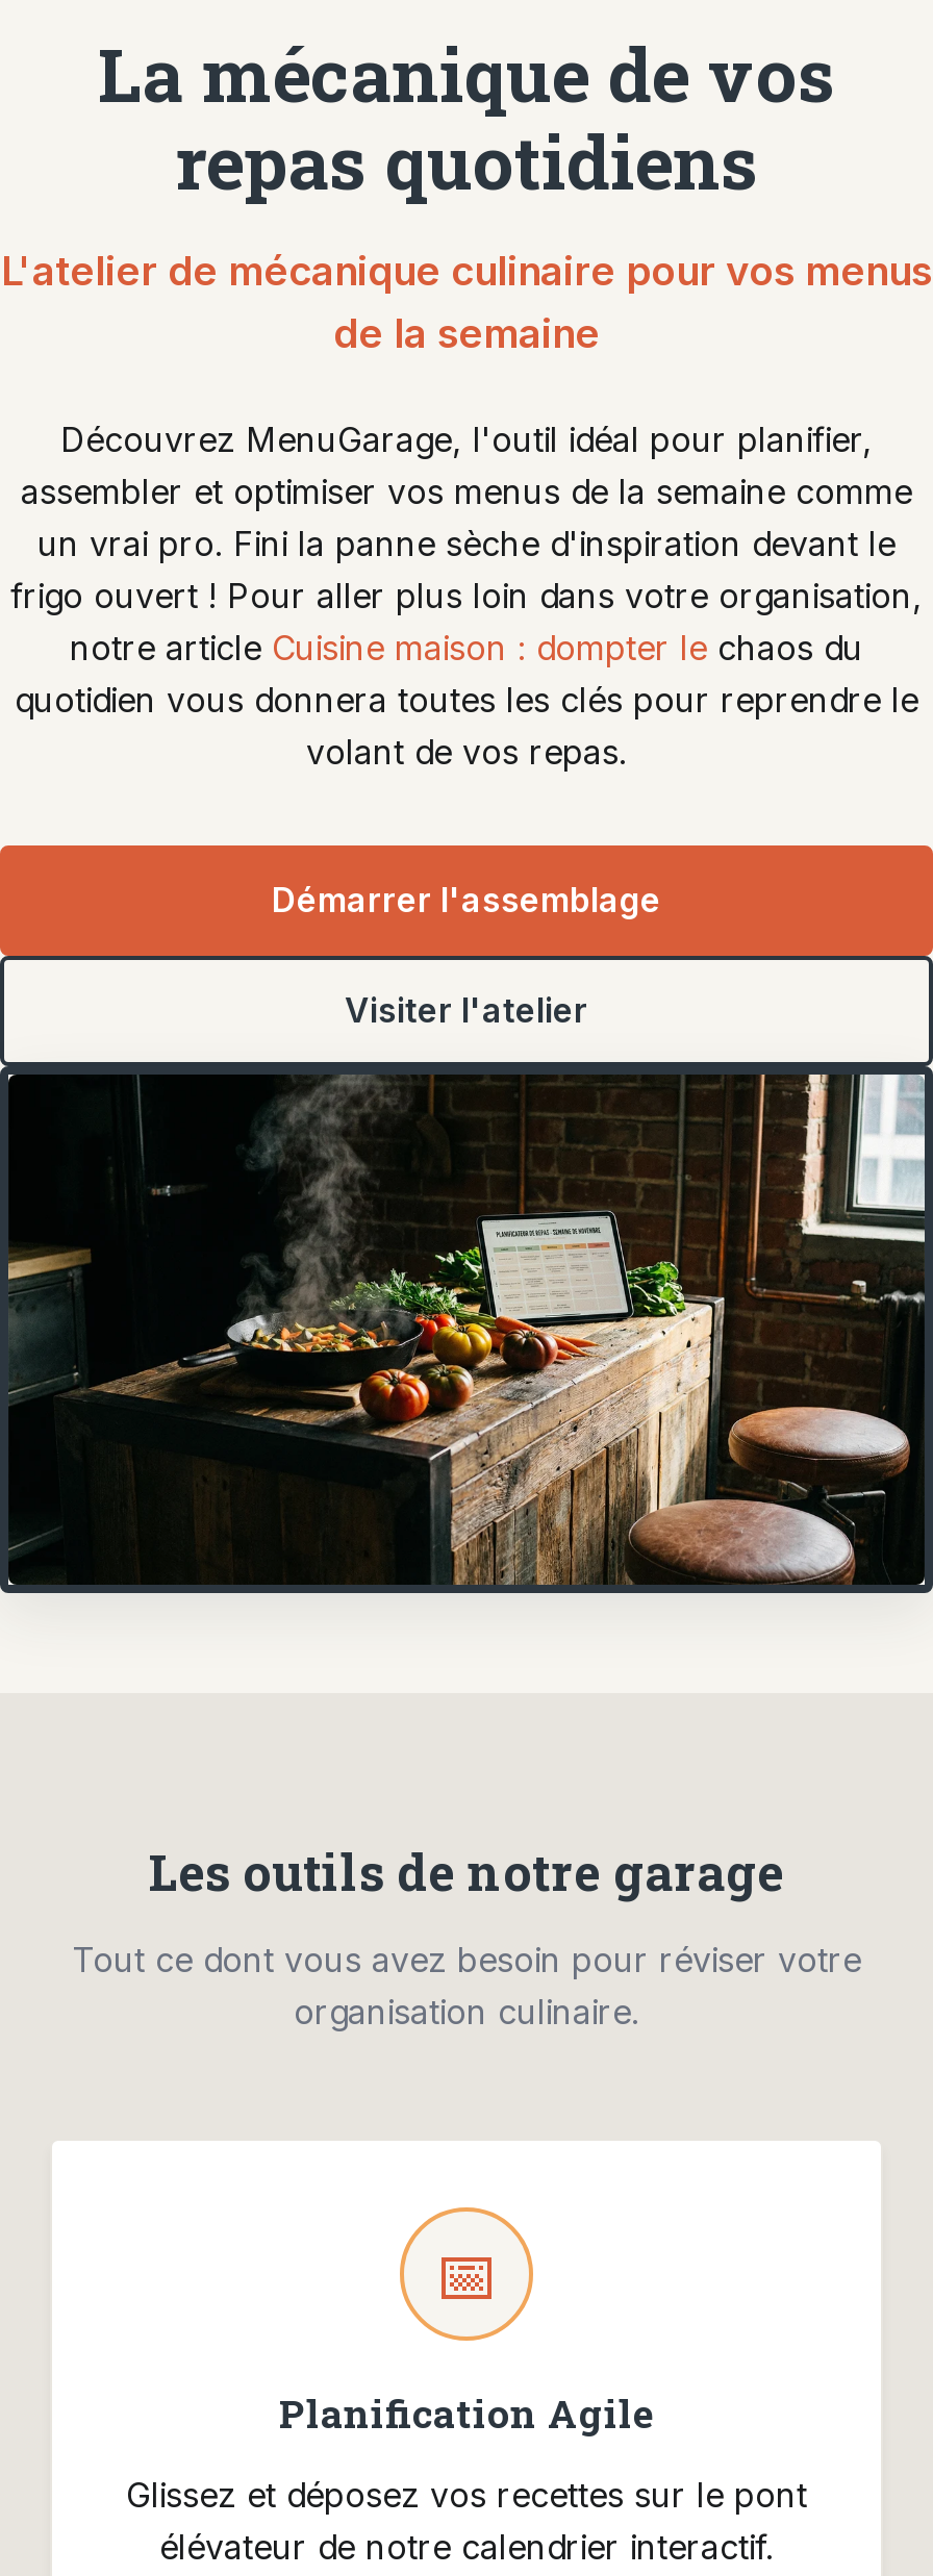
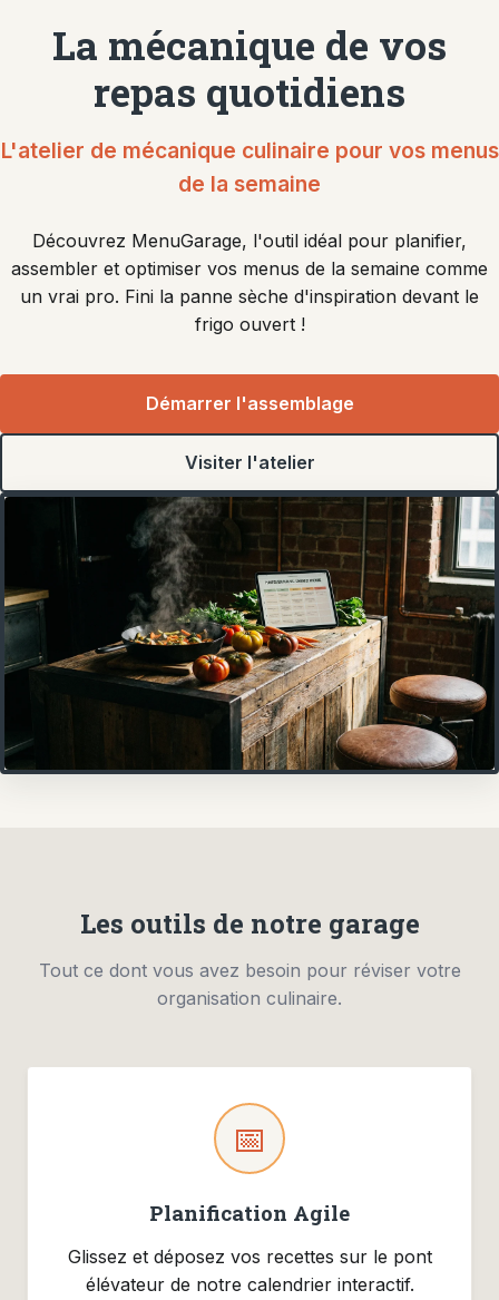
[10,575,923,773] frigo ouvert ! Pour aller plus loin dans votre organisation, | notre article Cuisine maison : dompter le chaos du | quotidien vous donnera toutes les clés pour reprendre le | volant de vos repas. -> [194,313,305,335] frigo ouvert !

